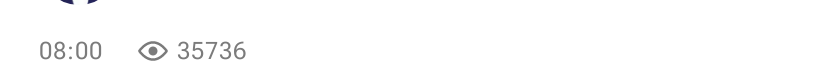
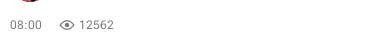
[177,36,247,64] 35736 -> [79,18,114,32] 12562

